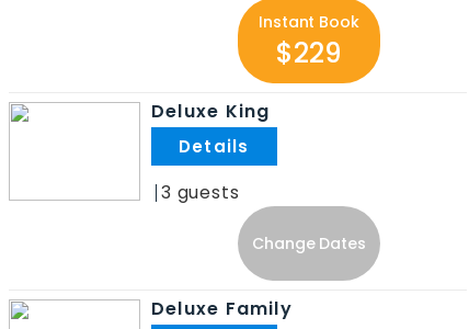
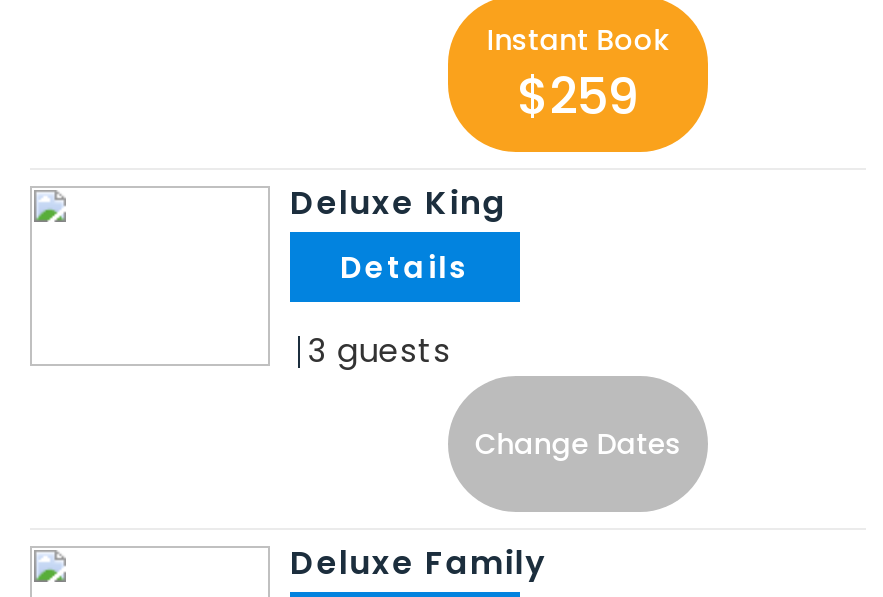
[276,34,342,72] $229 -> [517,62,639,132] $259

